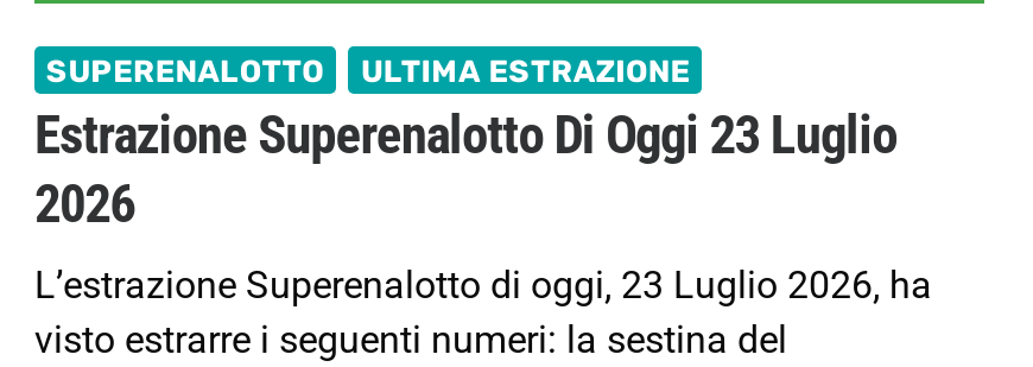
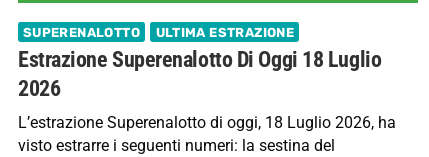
[34,103,897,164] Estrazione Superenalotto Di Oggi 23 Luglio -> [18,46,381,72] Estrazione Superenalotto Di Oggi 18 Luglio
[34,262,932,307] L’estrazione Superenalotto di oggi, 23 Luglio 2026, ha -> [18,113,396,132] L’estrazione Superenalotto di oggi, 18 Luglio 2026, ha

